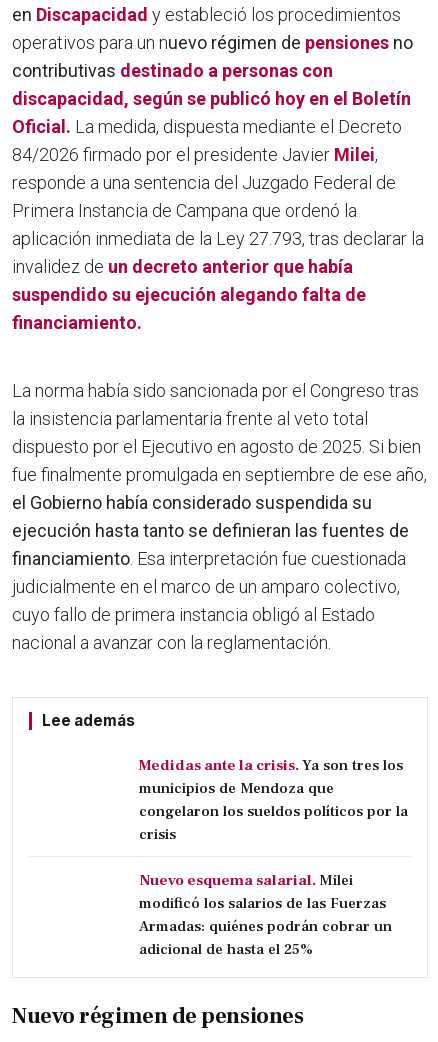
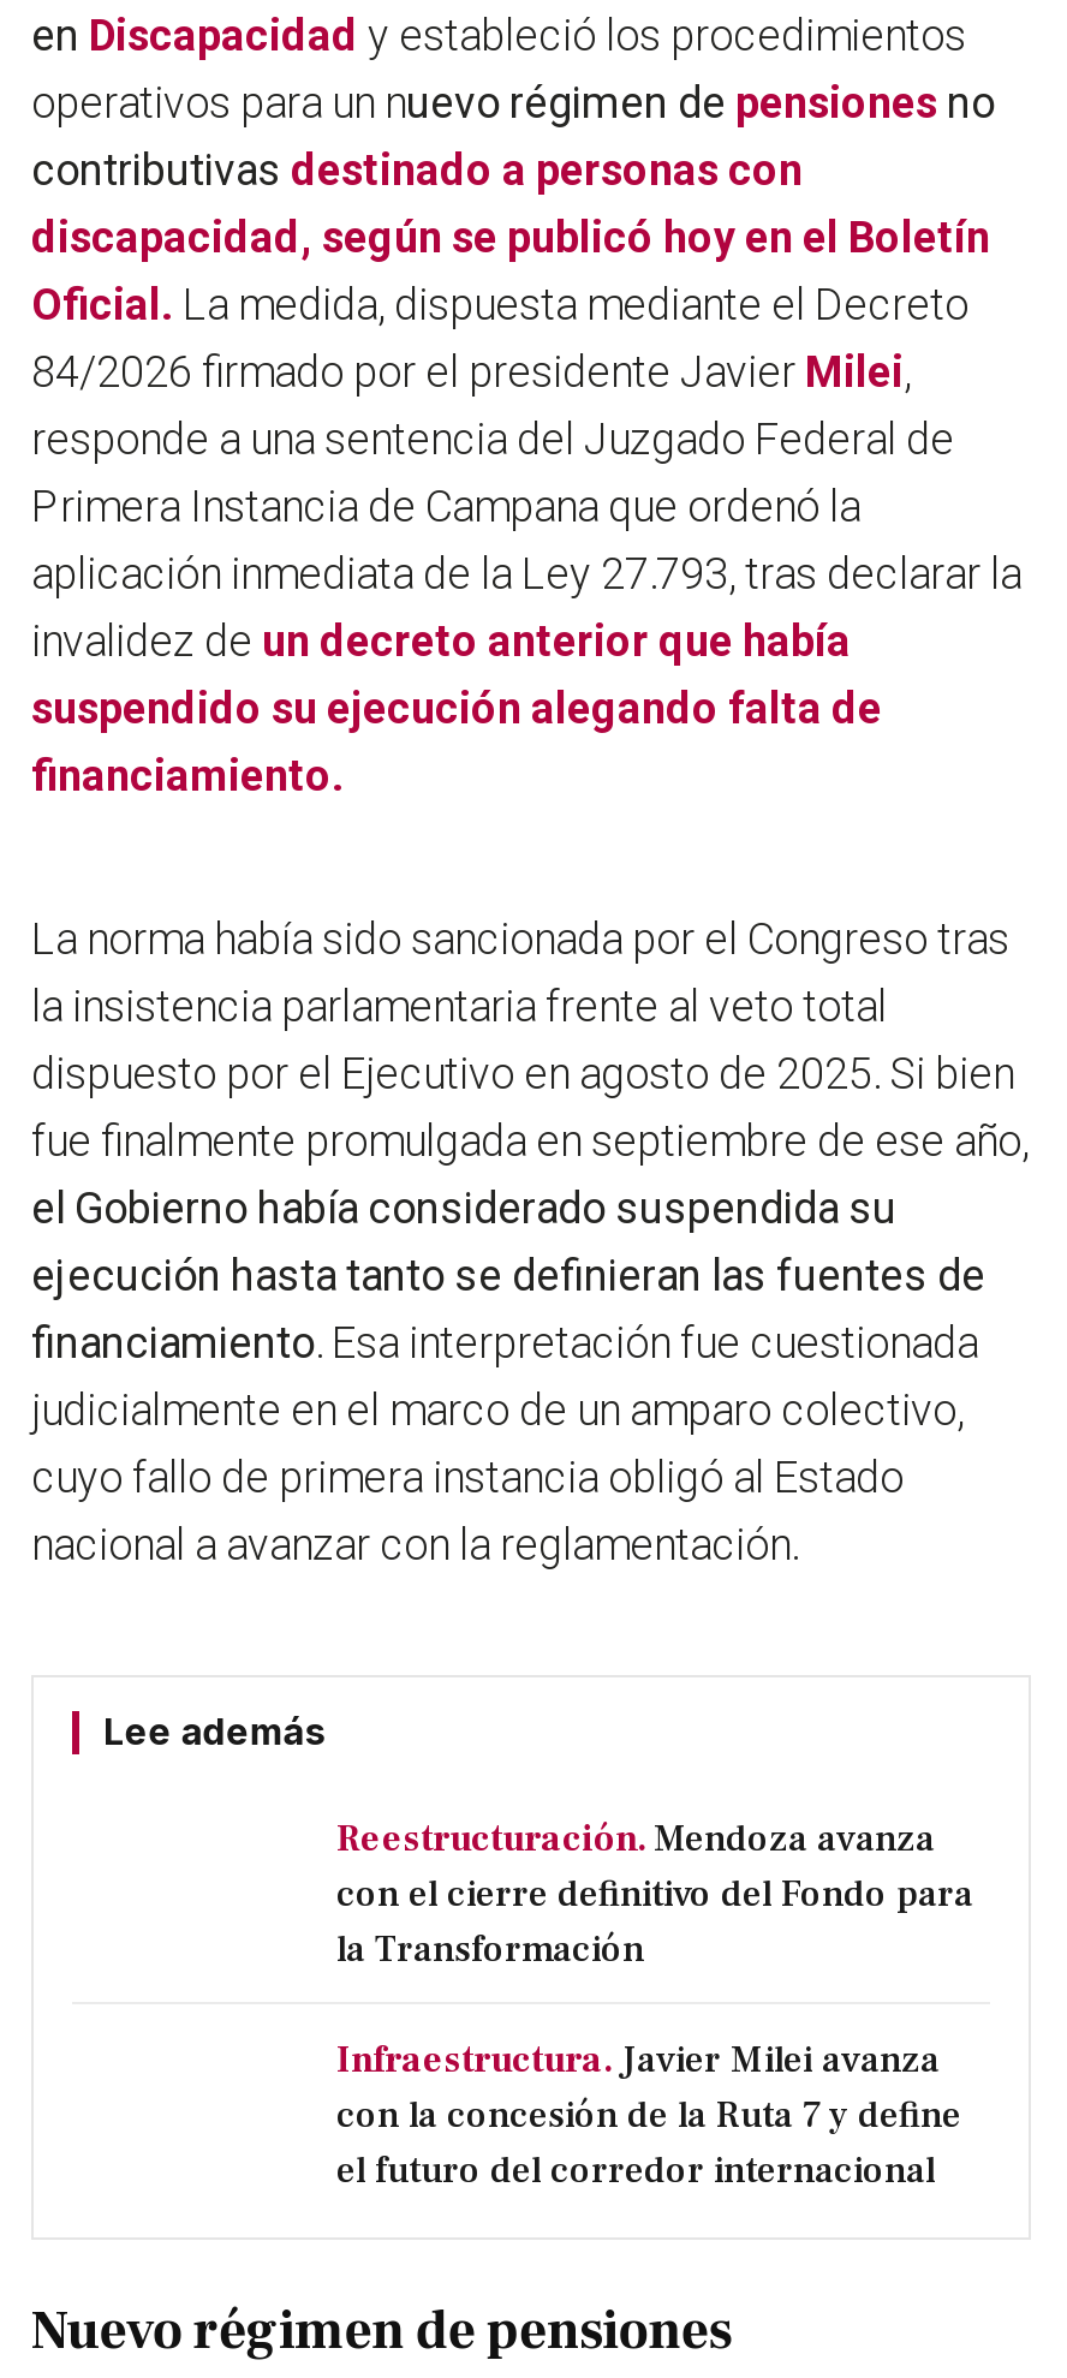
[139,755,408,844] Medidas ante la crisis. Ya son tres los | municipios de Mendoza que | congelaron los sueldos políticos por la | crisis -> [336,1815,973,1974] Reestructuración. Mendoza avanza | con el cierre definitivo del Fondo para | la Transformación
[139,870,392,959] Nuevo esquema salarial. Milei | modificó los salarios de las Fuerzas | Armadas: quiénes podrán cobrar un | adicional de hasta el 25% -> [336,2036,961,2195] Infraestructura. Javier Milei avanza | con la concesión de la Ruta 7 y define | el futuro del corredor internacional

